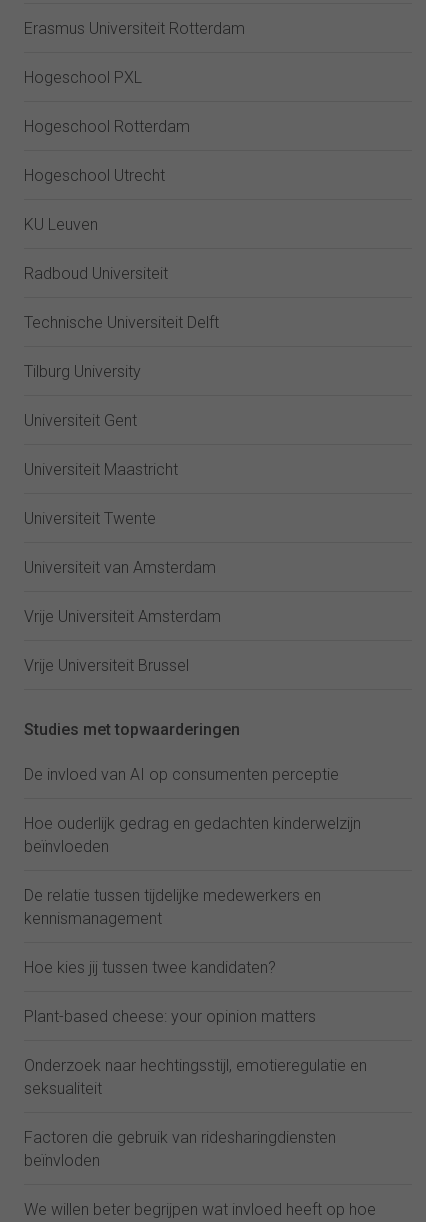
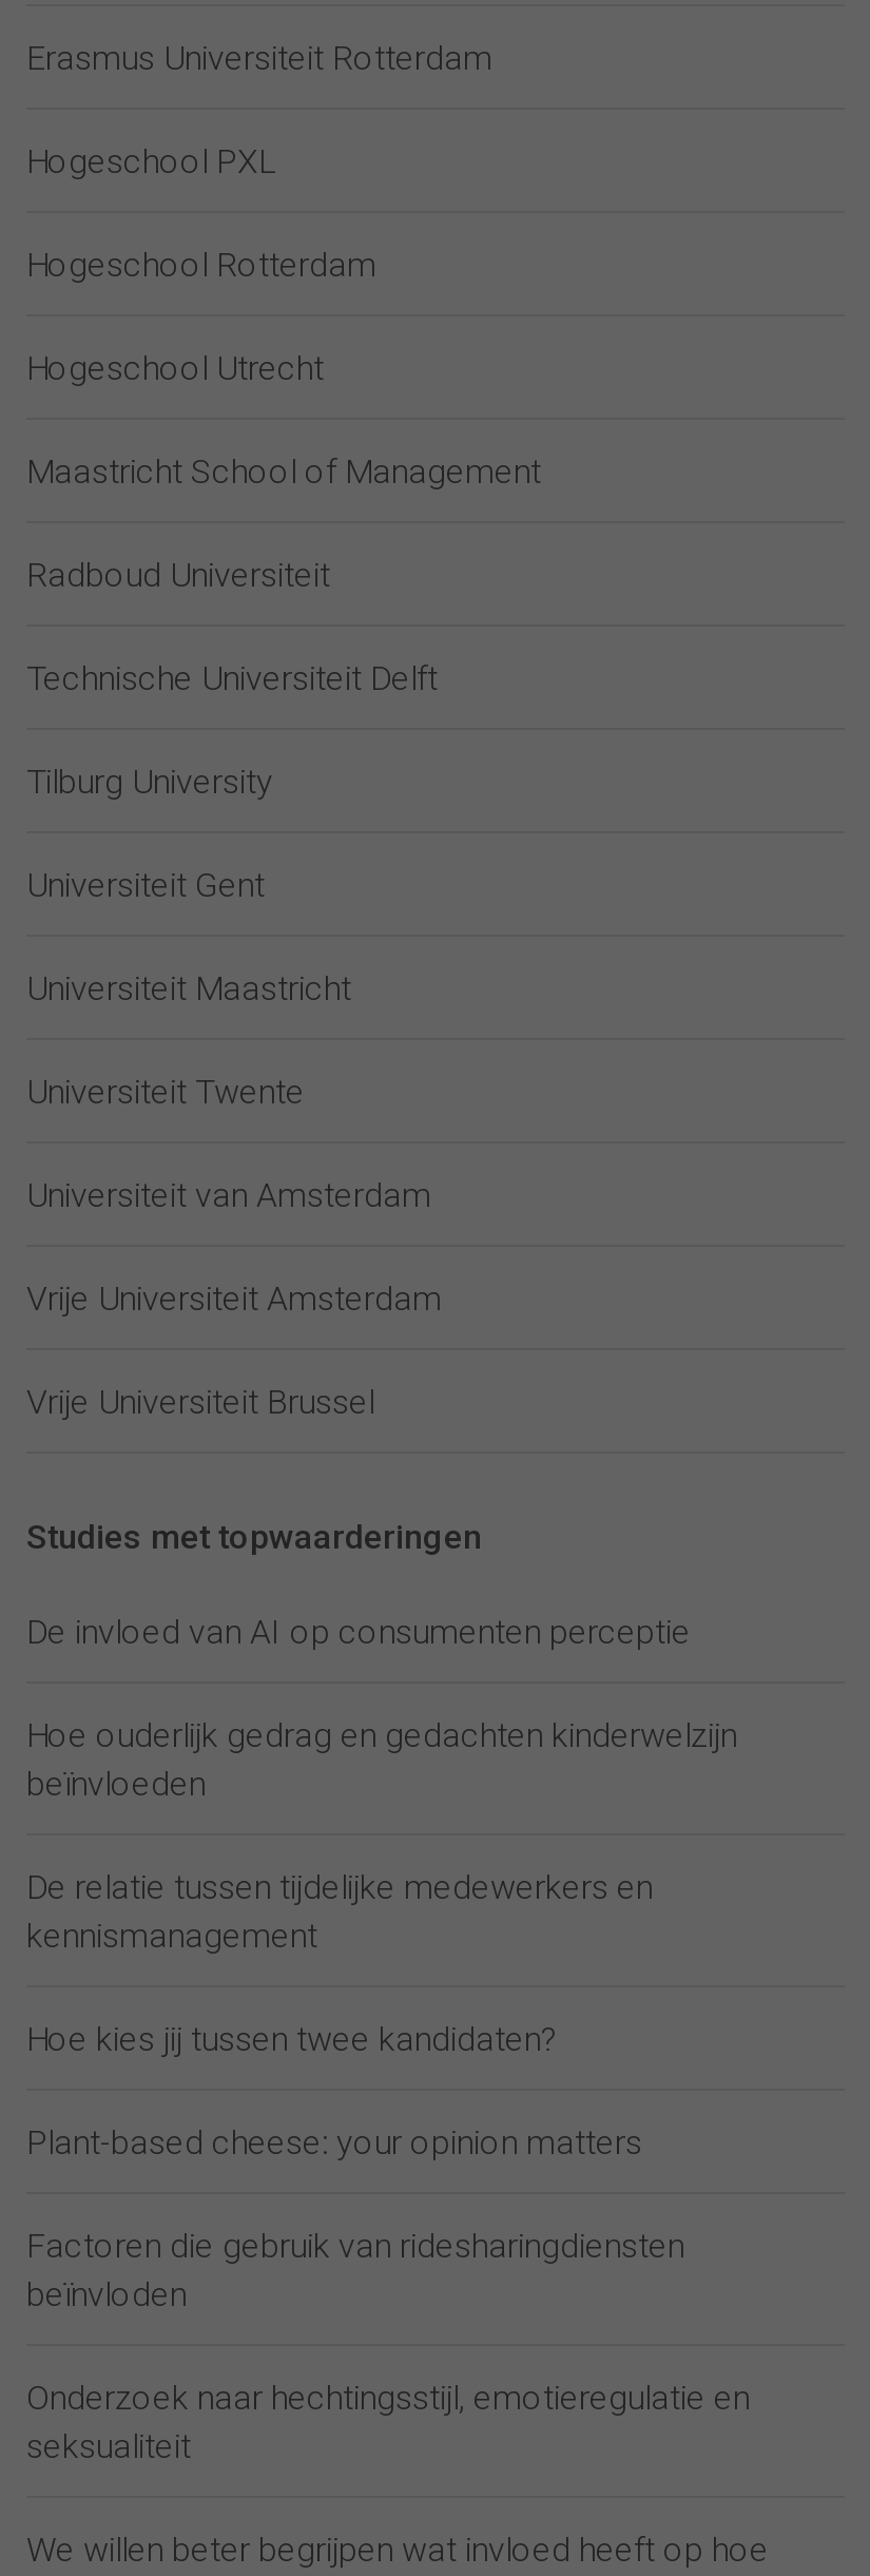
[24,215,98,234] KU Leuven -> [26,451,541,492] Maastricht School of Management
moved [24,1056,367,1098] -> [26,2378,750,2466]: Onderzoek naar hechtingsstijl, emotieregulatie en | seksualiteit
moved [24,1128,336,1170] -> [26,2226,684,2314]: Factoren die gebruik van ridesharingdiensten | beïnvloden

